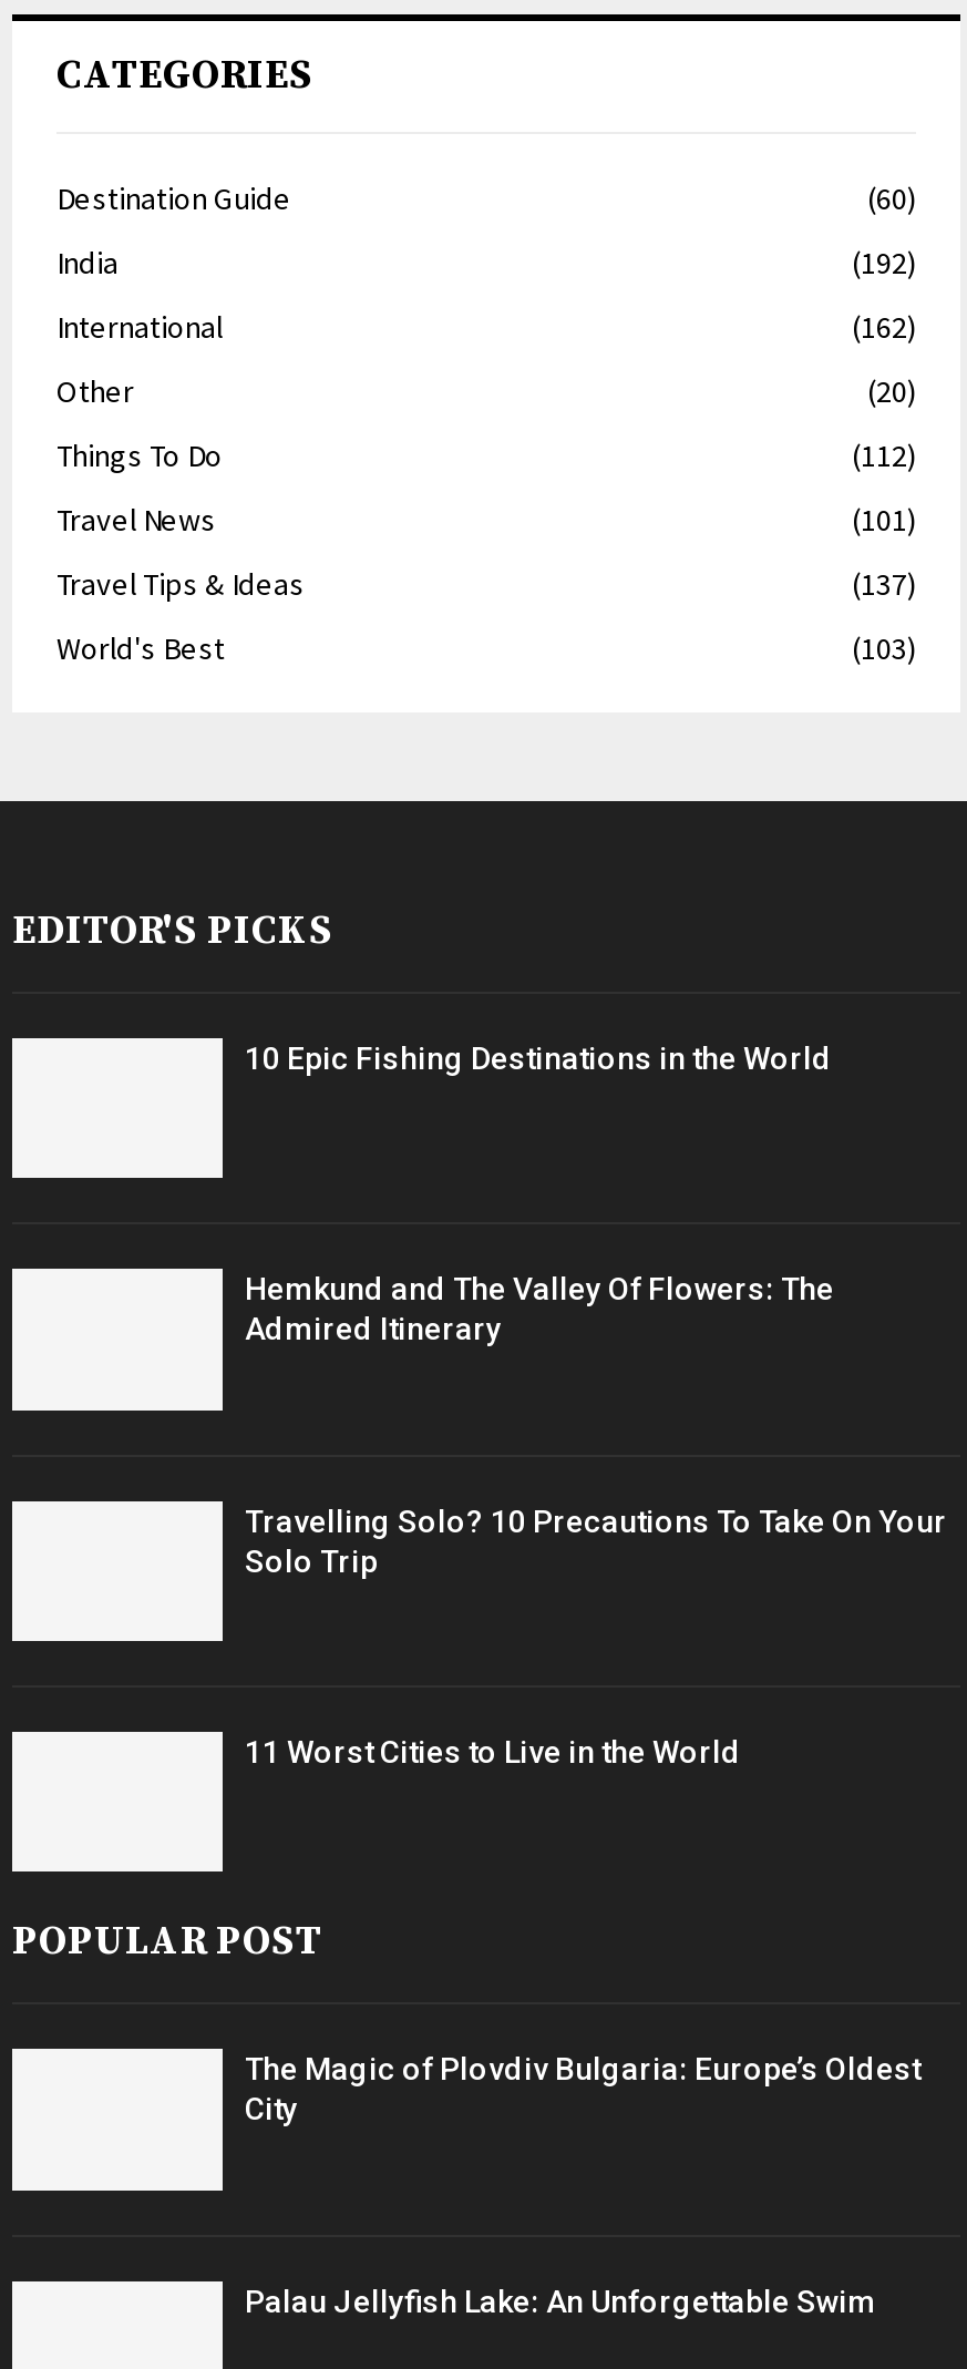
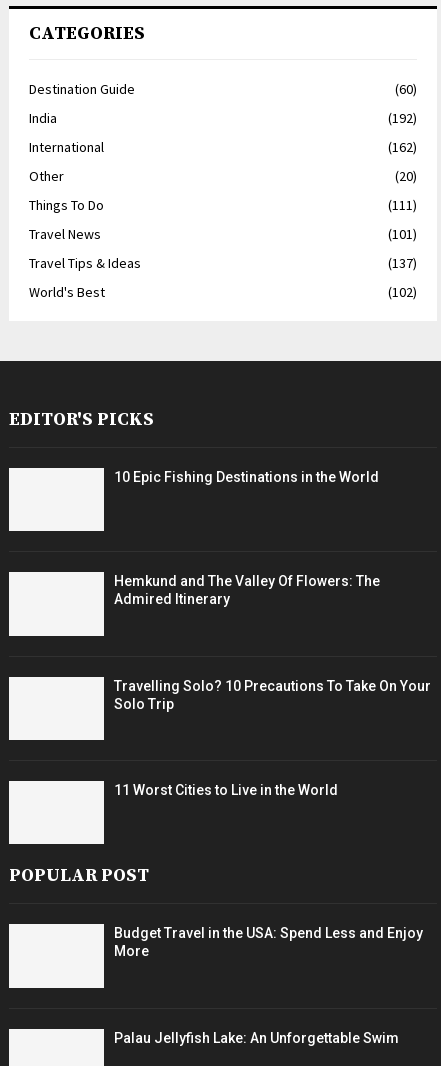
[852,435,916,475] (112) -> [388,196,417,214] (111)
[852,628,916,668] (103) -> [388,283,417,301] (102)
[245,2052,920,2127] The Magic of Plovdiv Bulgaria: Europe’s Oldest | City -> [114,925,423,959] Budget Travel in the USA: Spend Less and Enjoy | More

